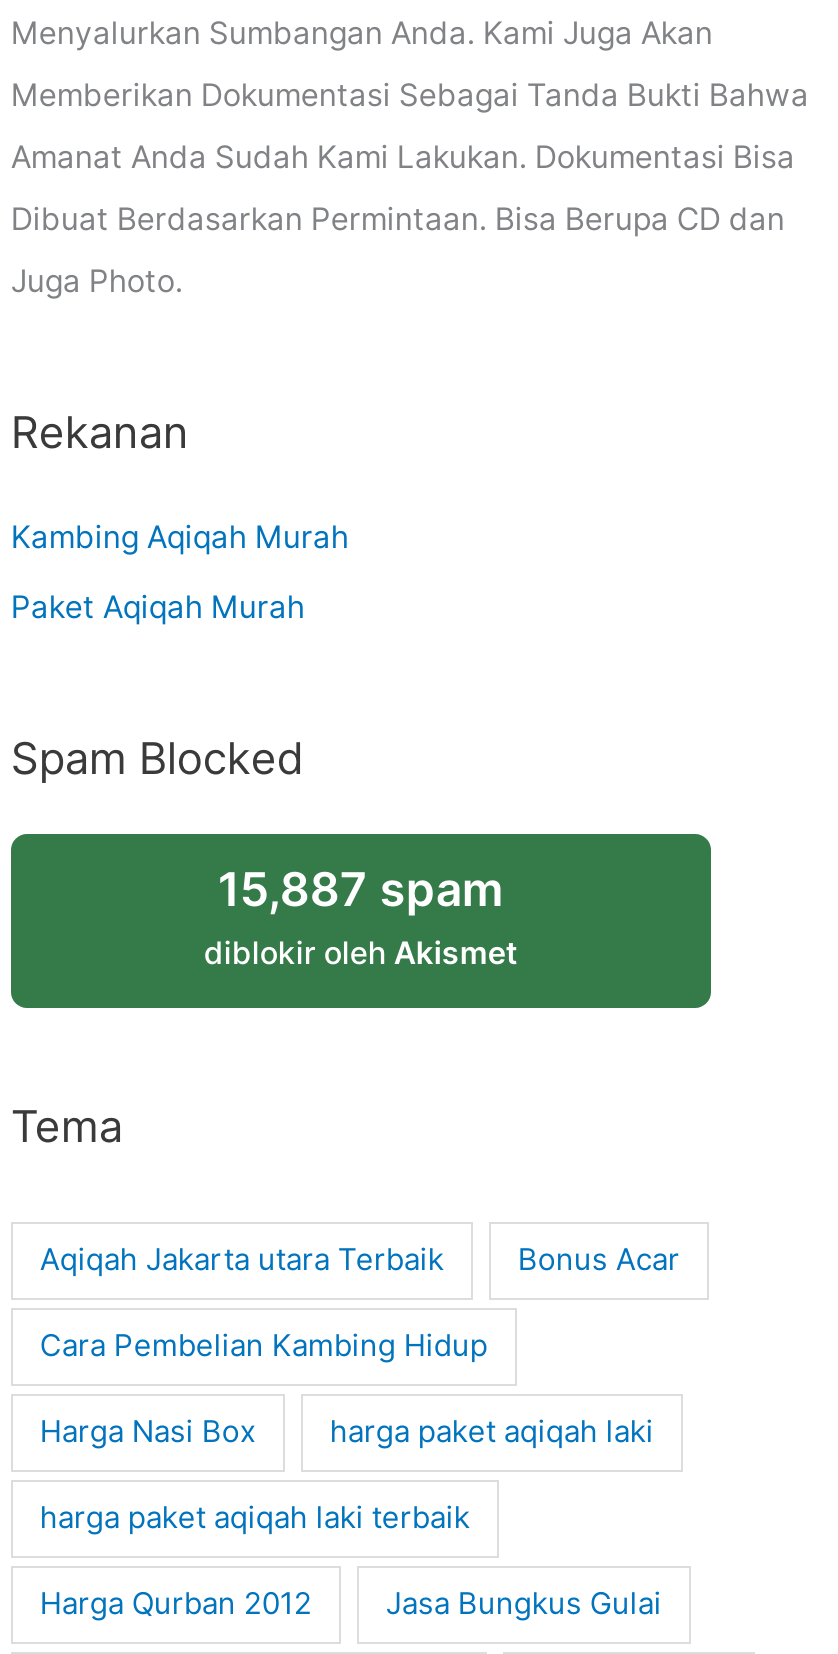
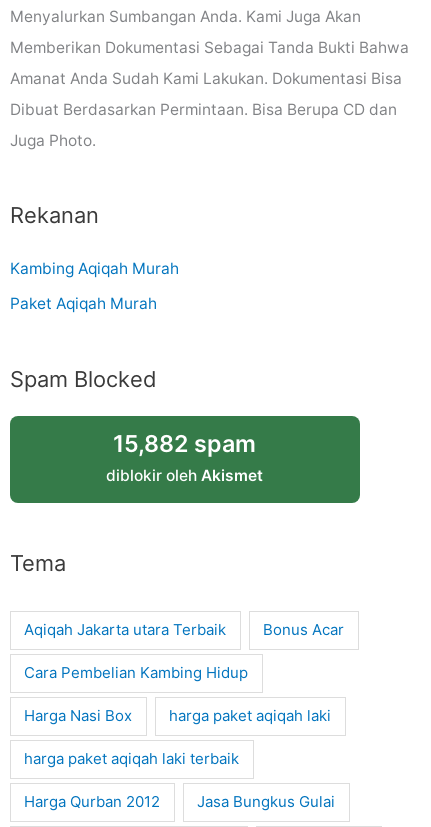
[218,859,504,917] 15,887 spam -> [113,429,256,458] 15,882 spam

